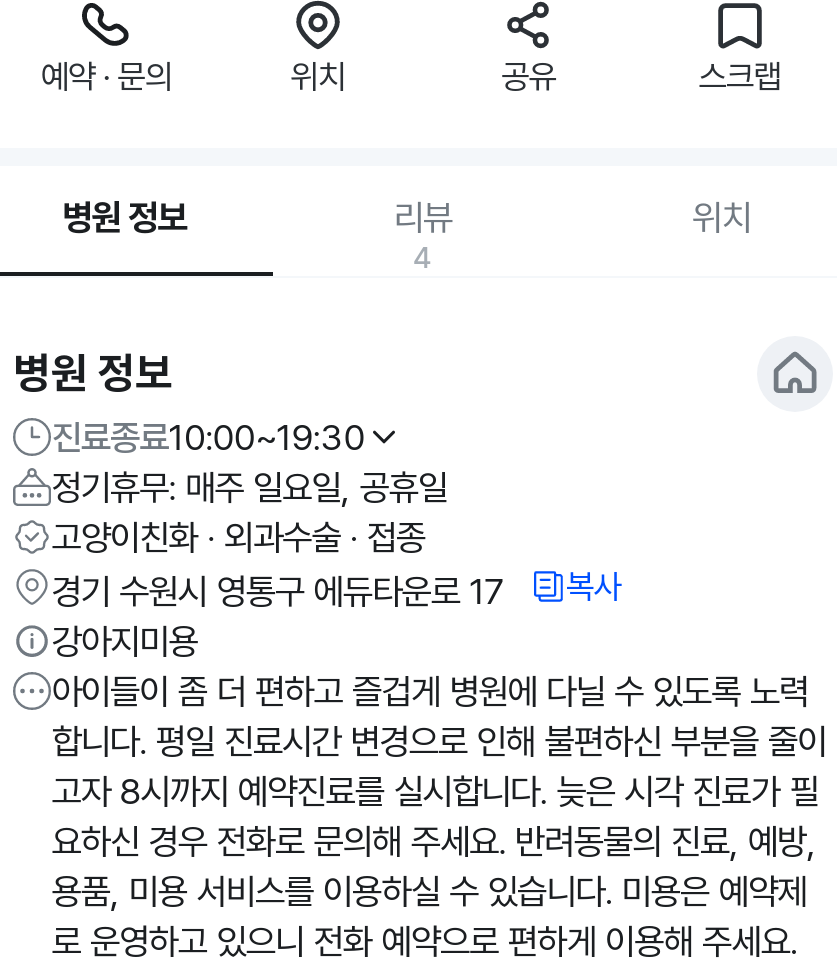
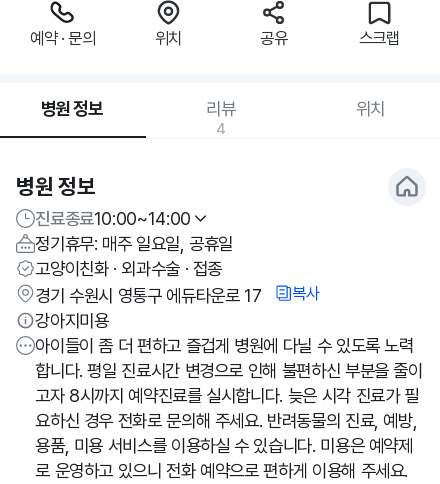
[51,416,365,458] 진료종료10:00~19:30 -> [35,208,191,229] 진료종료10:00~14:00

